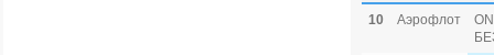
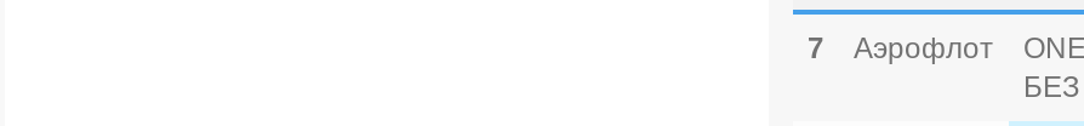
[368,12,384,28] 10 -> [808,31,825,65] 7

